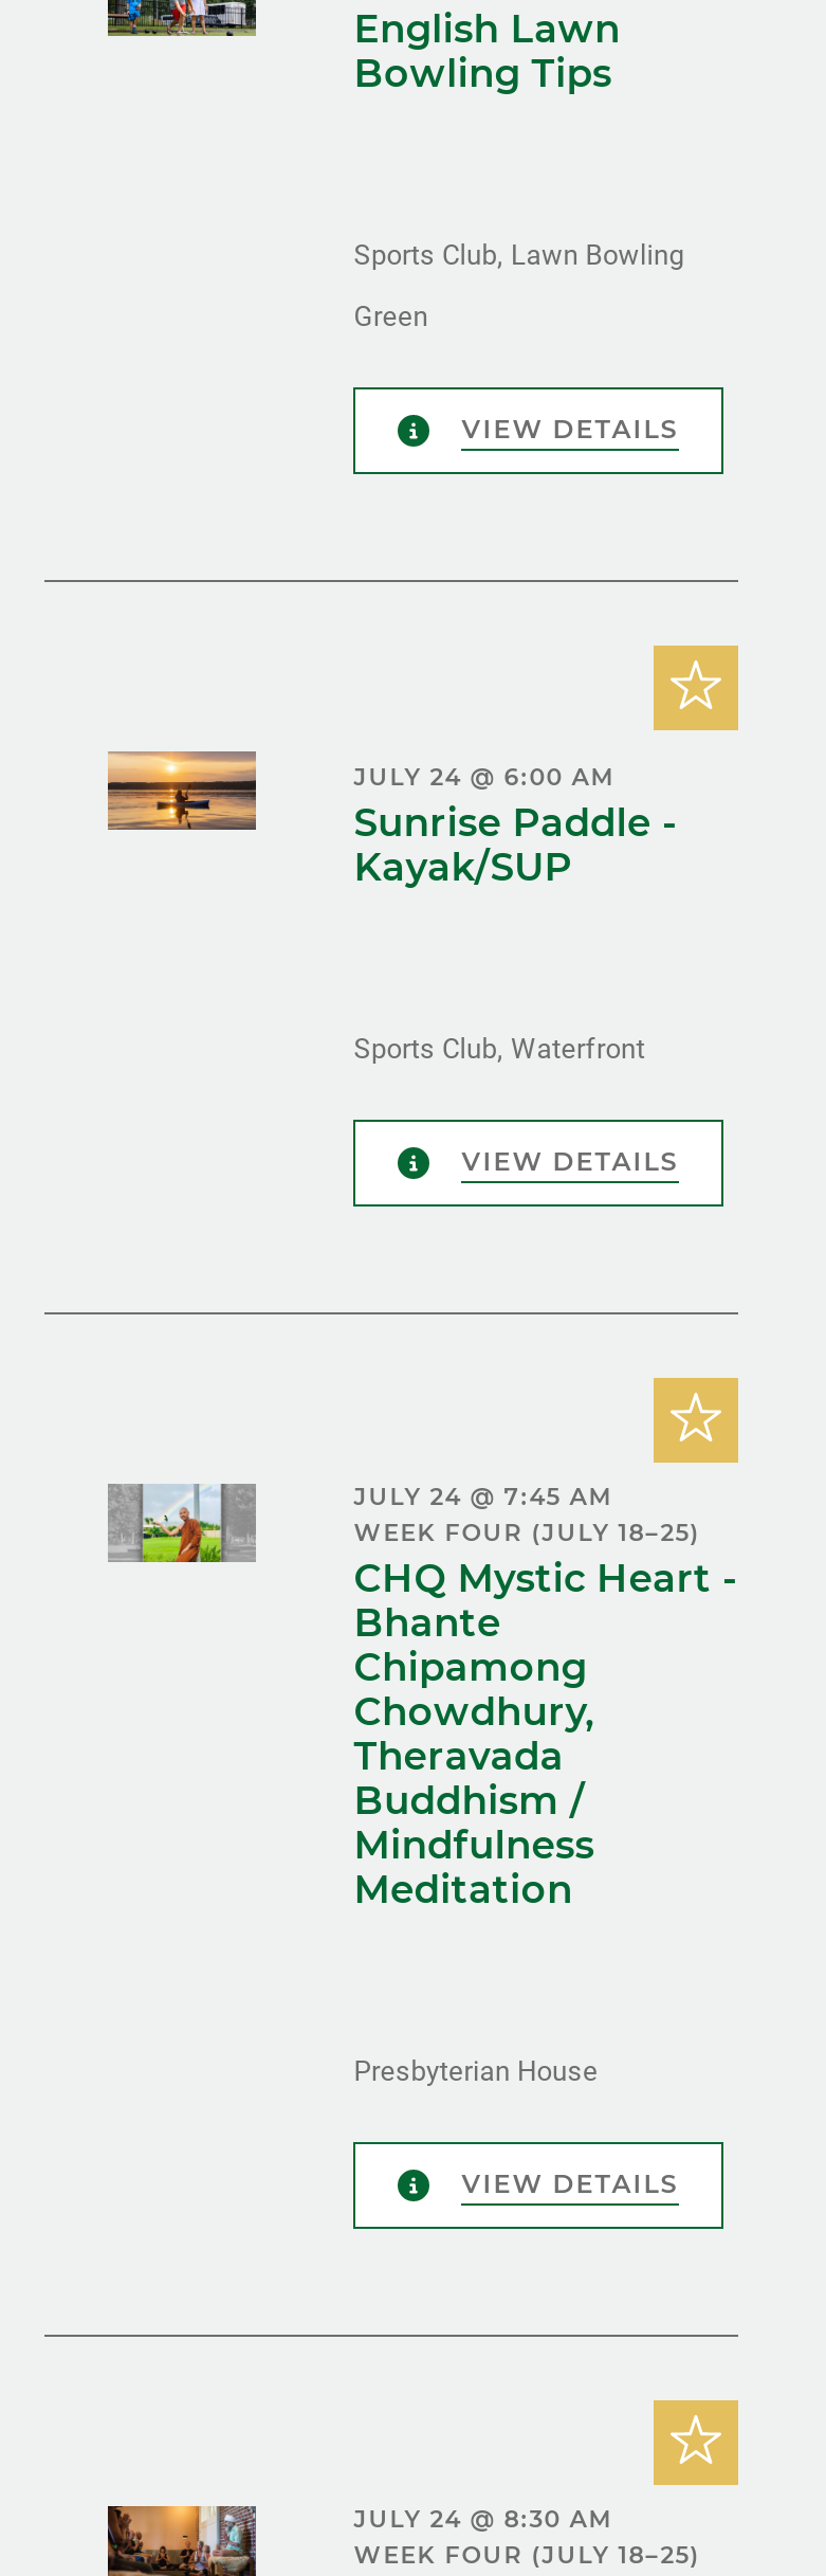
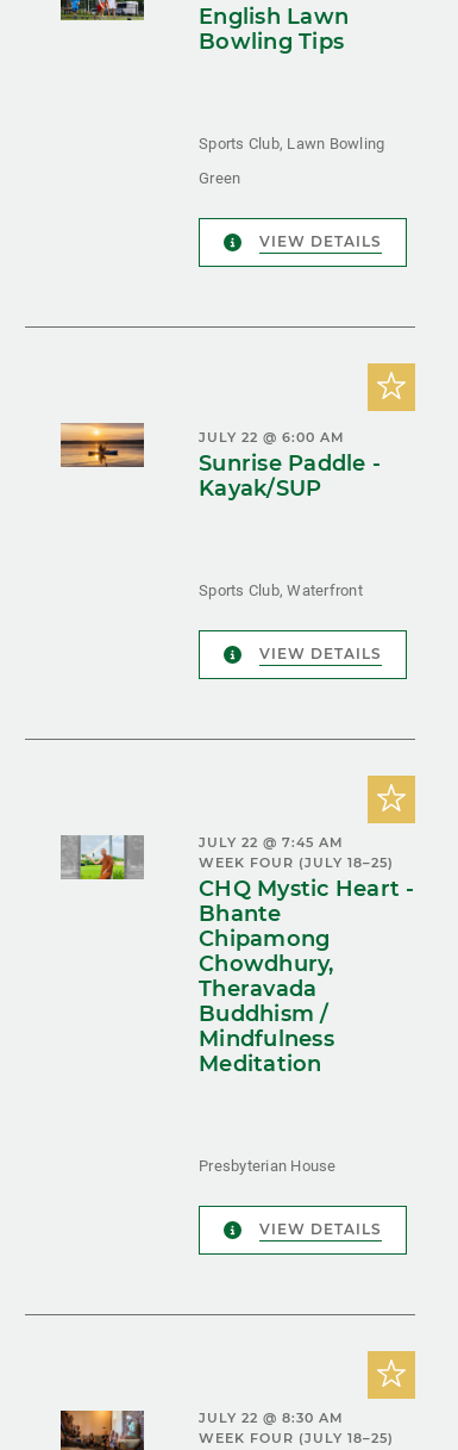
[354,762,616,792] JULY 24 @ 6:00 AM -> [199,429,345,446] JULY 22 @ 6:00 AM
[354,1482,614,1511] JULY 24 @ 7:45 AM -> [199,834,344,851] JULY 22 @ 7:45 AM
[354,2504,614,2534] JULY 24 @ 8:30 AM -> [199,1409,344,1426] JULY 22 @ 8:30 AM

